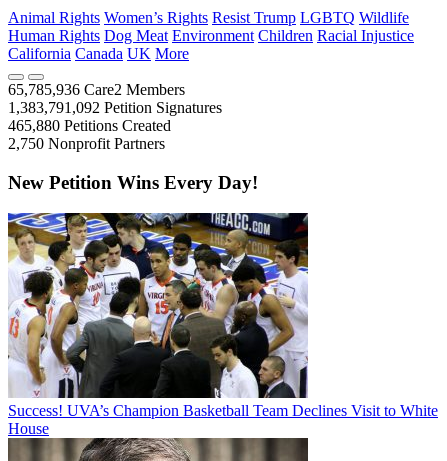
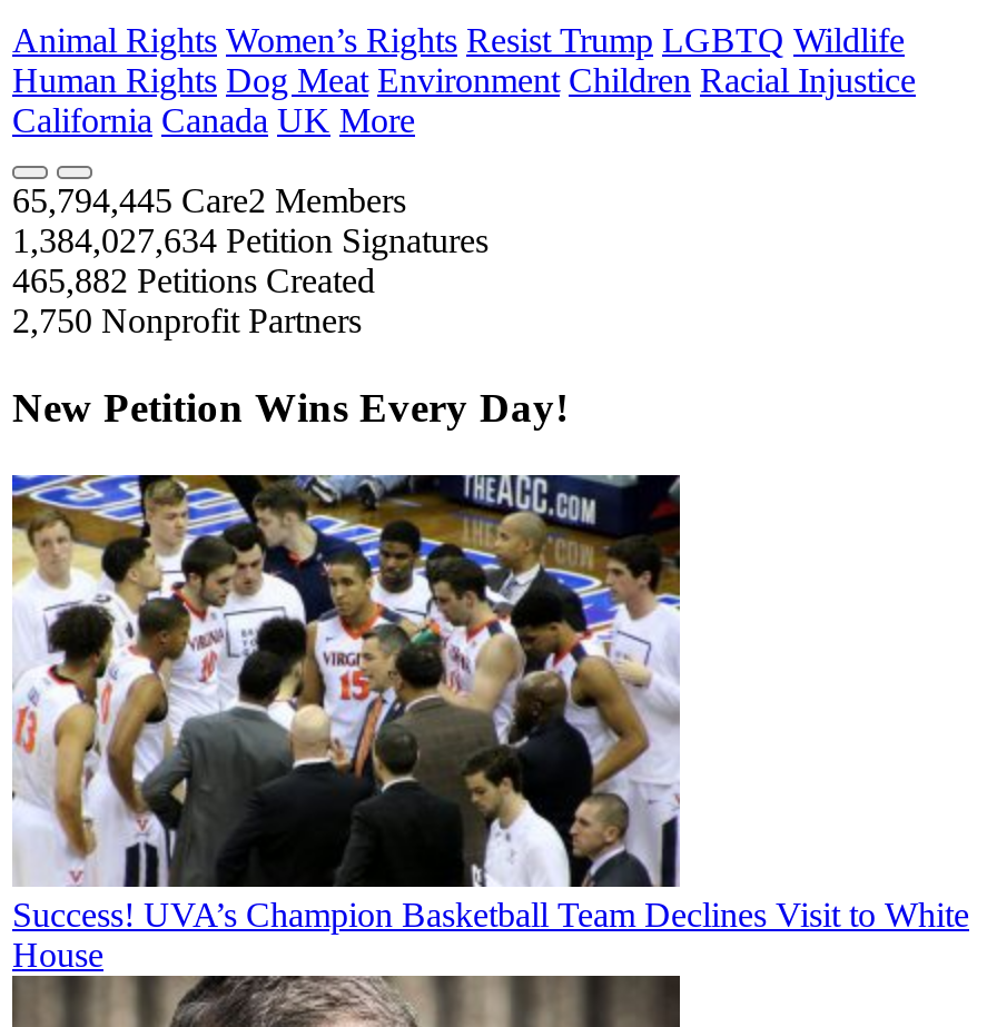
[8,81,185,98] 65,785,936 Care2 Members -> [12,182,406,220] 65,794,445 Care2 Members
[8,99,222,116] 1,383,791,092 Petition Signatures -> [12,222,488,260] 1,384,027,634 Petition Signatures
[8,117,171,134] 465,880 Petitions Created -> [12,262,375,300] 465,882 Petitions Created

